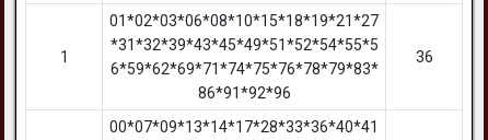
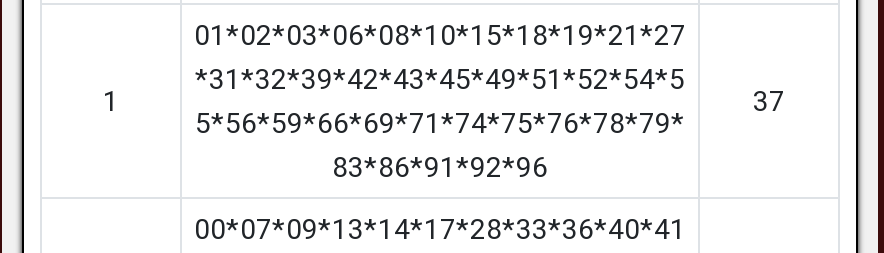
[110,36,378,53] *31*32*39*43*45*49*51*52*54*55*5 -> [195,62,685,94] *31*32*39*42*43*45*49*51*52*54*5
[415,48,433,65] 36 -> [753,84,785,116] 37
[110,60,378,77] 6*59*62*69*71*74*75*76*78*79*83* -> [195,106,685,138] 5*56*59*66*69*71*74*75*76*78*79*
[197,84,291,101] 86*91*92*96 -> [332,150,548,182] 83*86*91*92*96

